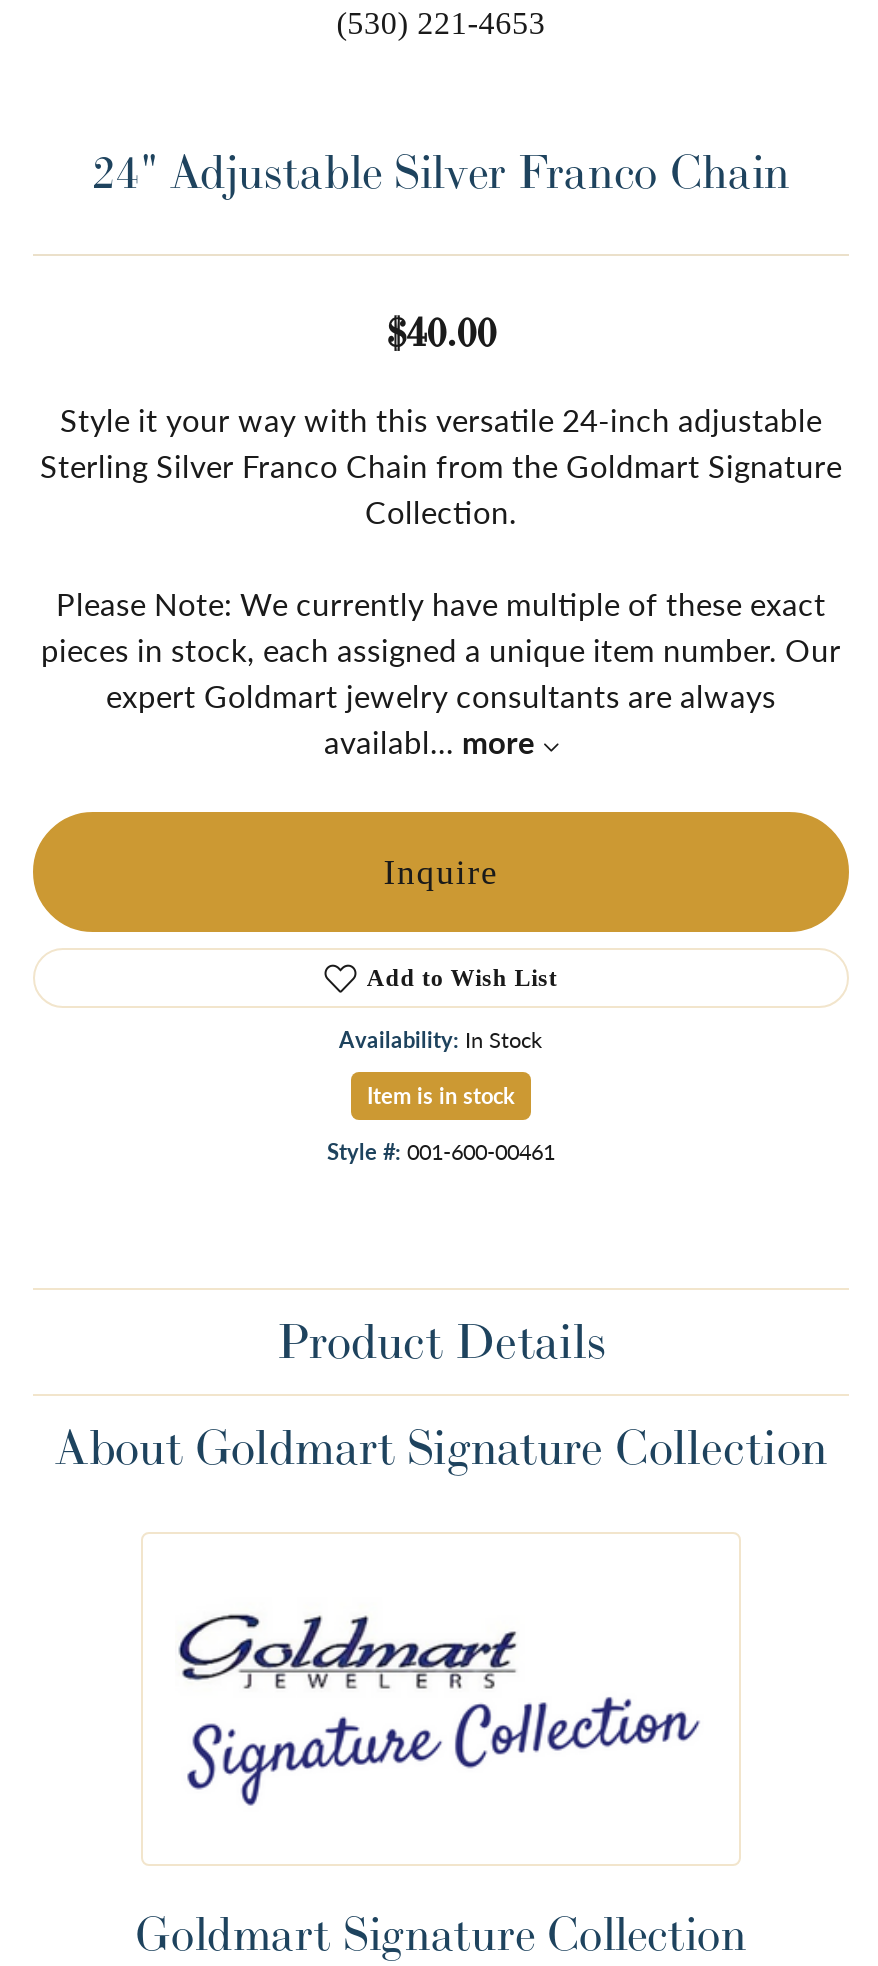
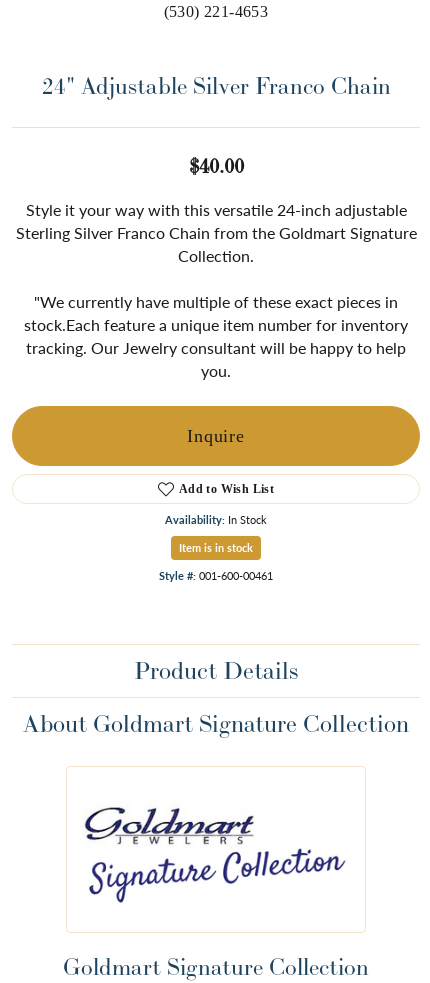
[41,580,841,764] Please Note: We currently have multiple of these exact | pieces in stock, each assigned a unique item number. Our | expert Goldmart jewelry consultants are always | availabl... more -> [24,290,408,382] "We currently have multiple of these exact pieces in | stock.Each feature a unique item number for inventory | tracking. Our Jewelry consultant will be happy to help | you.

